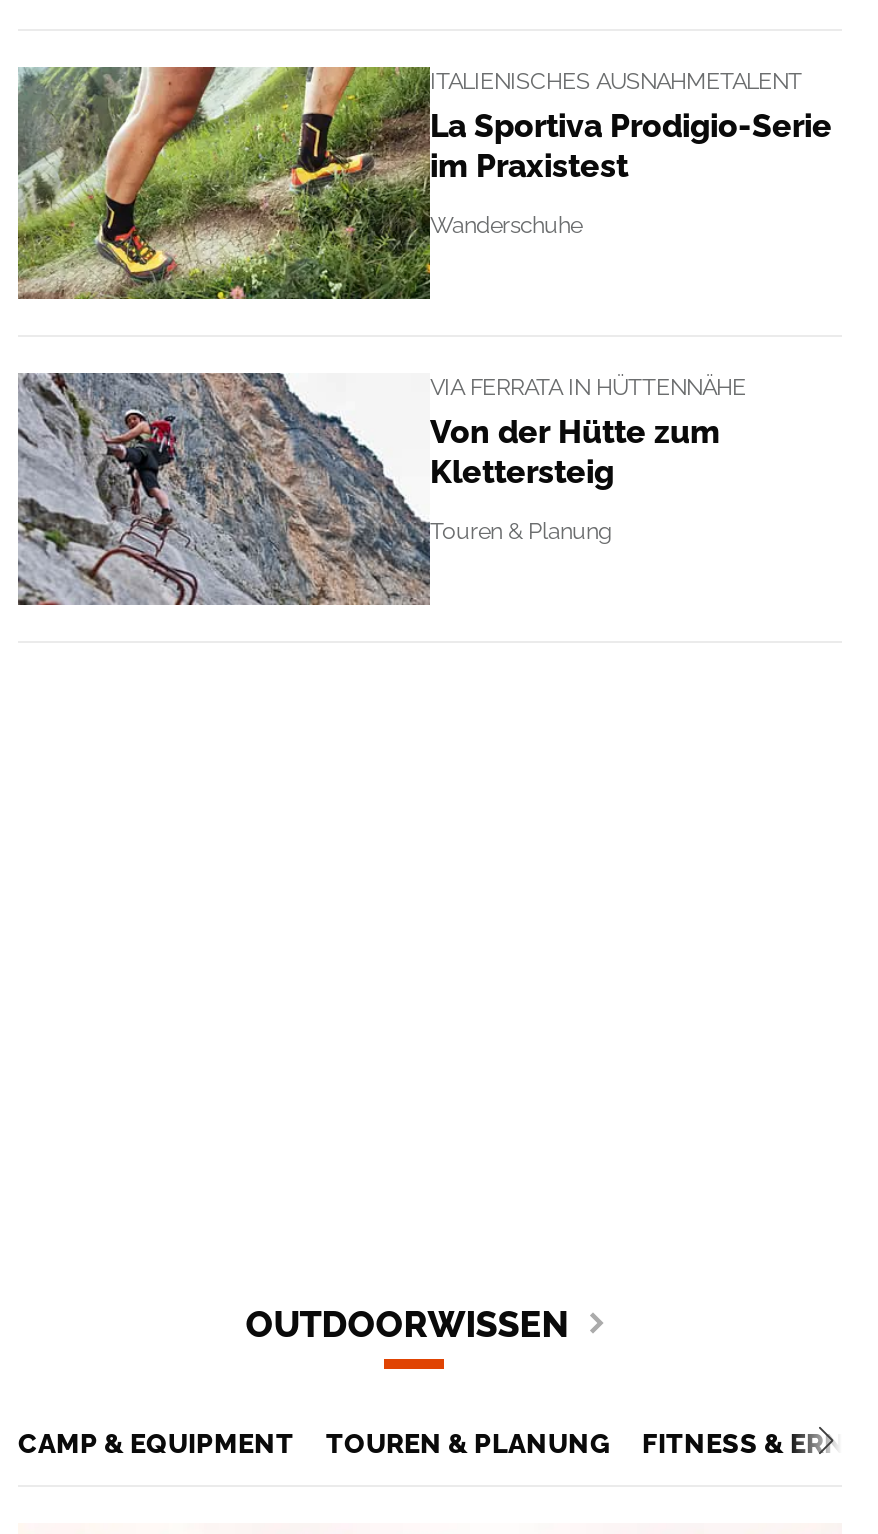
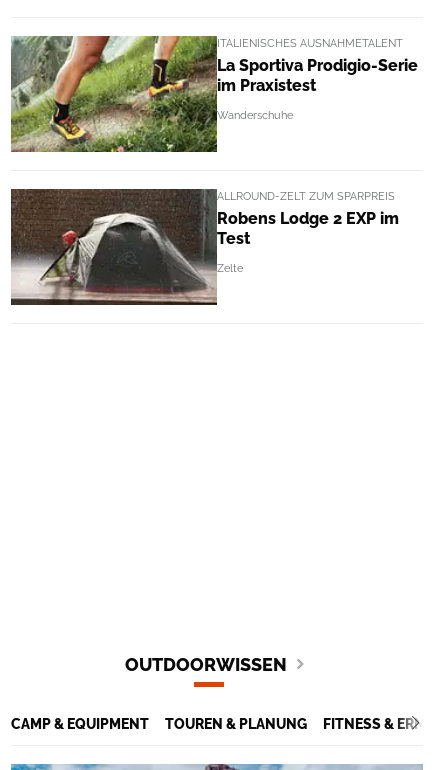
[16,371,746,607] [image] | VIA FERRATA IN HÜTTENNÄHE | Von der Hütte zum | Klettersteig -> [10,188,399,306] [image] | ALLROUND-ZELT ZUM SPARPREIS | Robens Lodge 2 EXP im | Test
[430,516,612,544] Touren & Planung -> [217,261,243,275] Zelte

